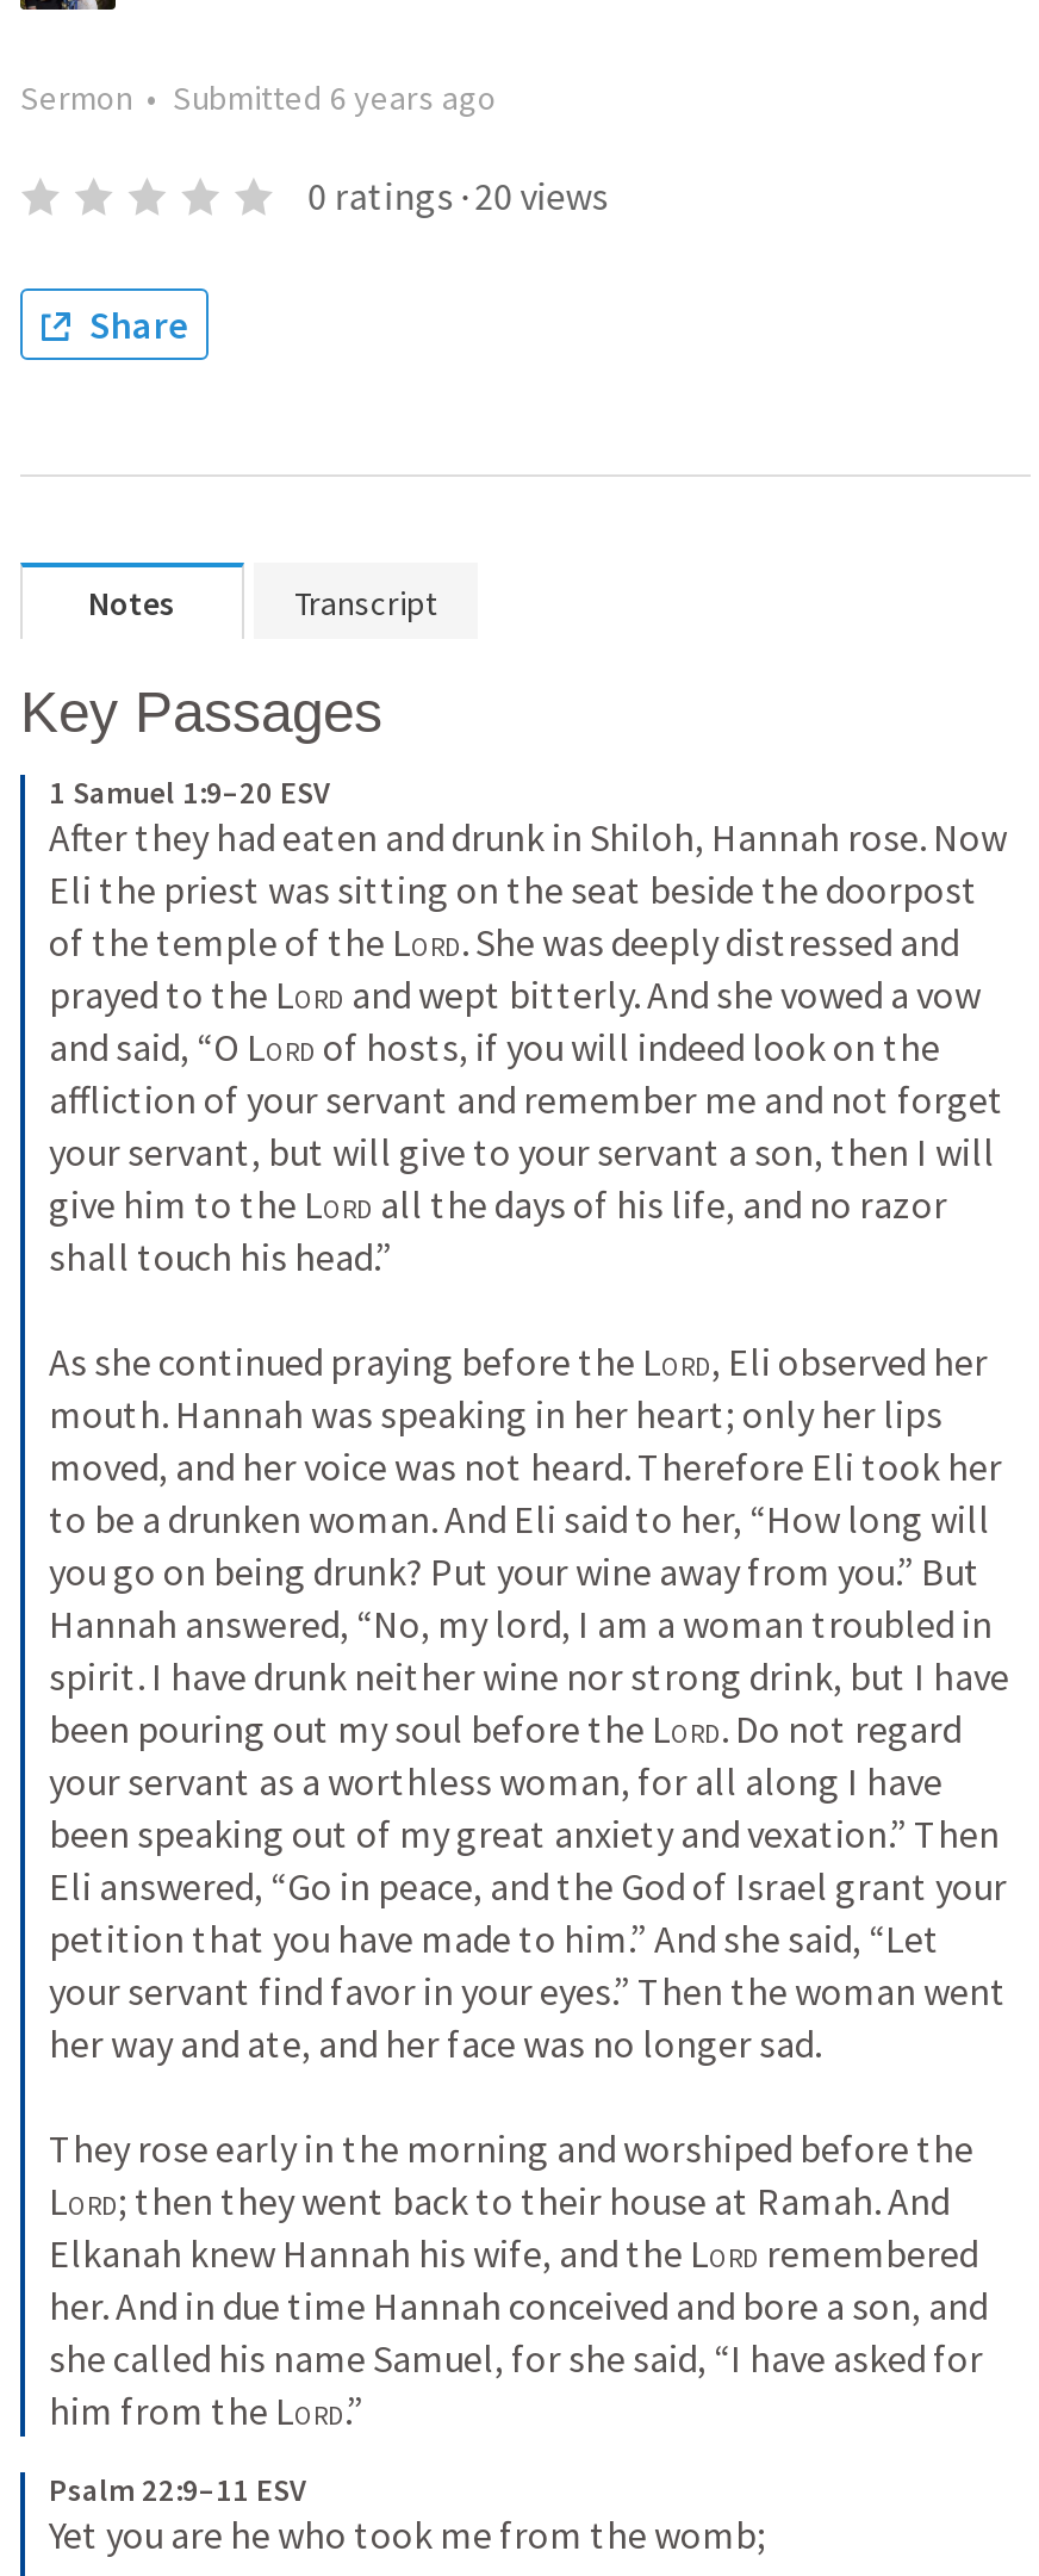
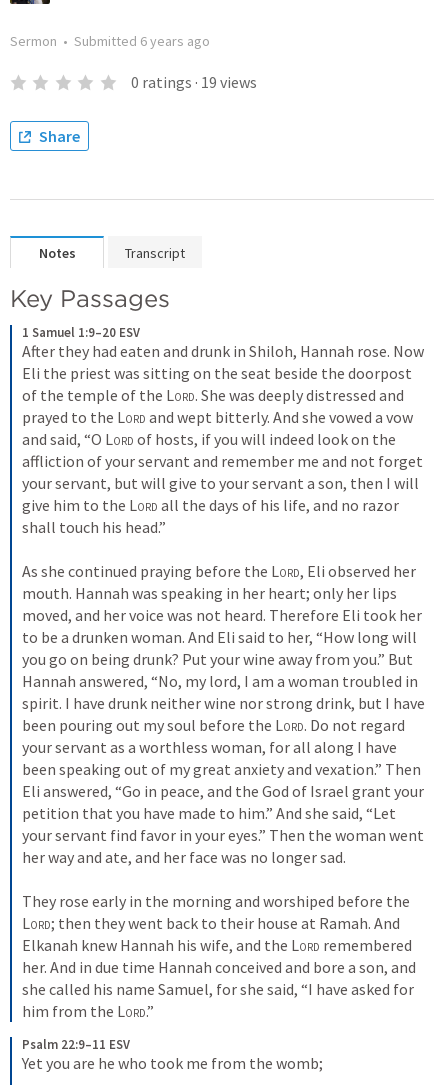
[308,172,608,219] 0 ratings · 20 views -> [131,72,257,92] 0 ratings · 19 views

